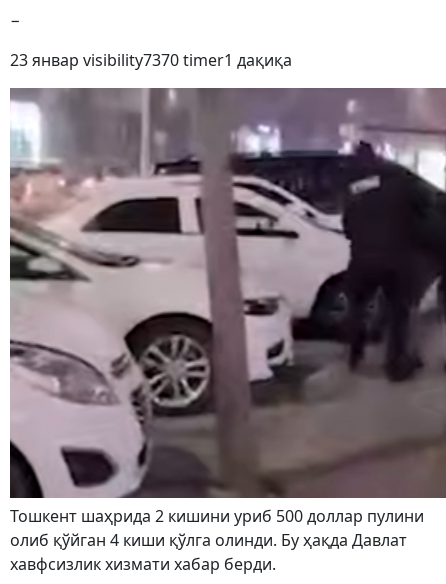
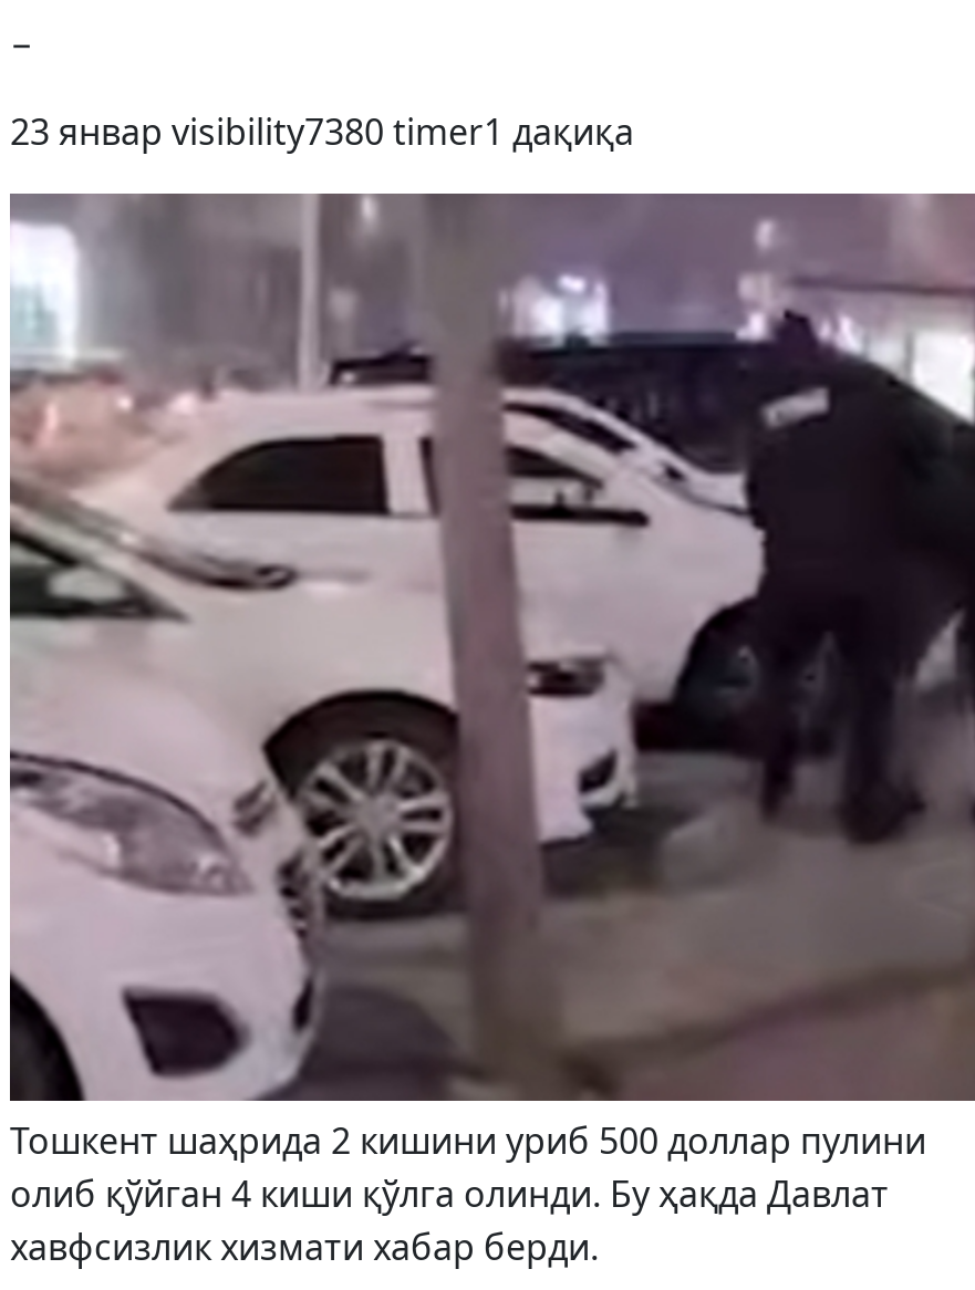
[10,49,292,71] 23 январ visibility7370 timer1 дақиқа -> [10,107,634,156] 23 январ visibility7380 timer1 дақиқа

